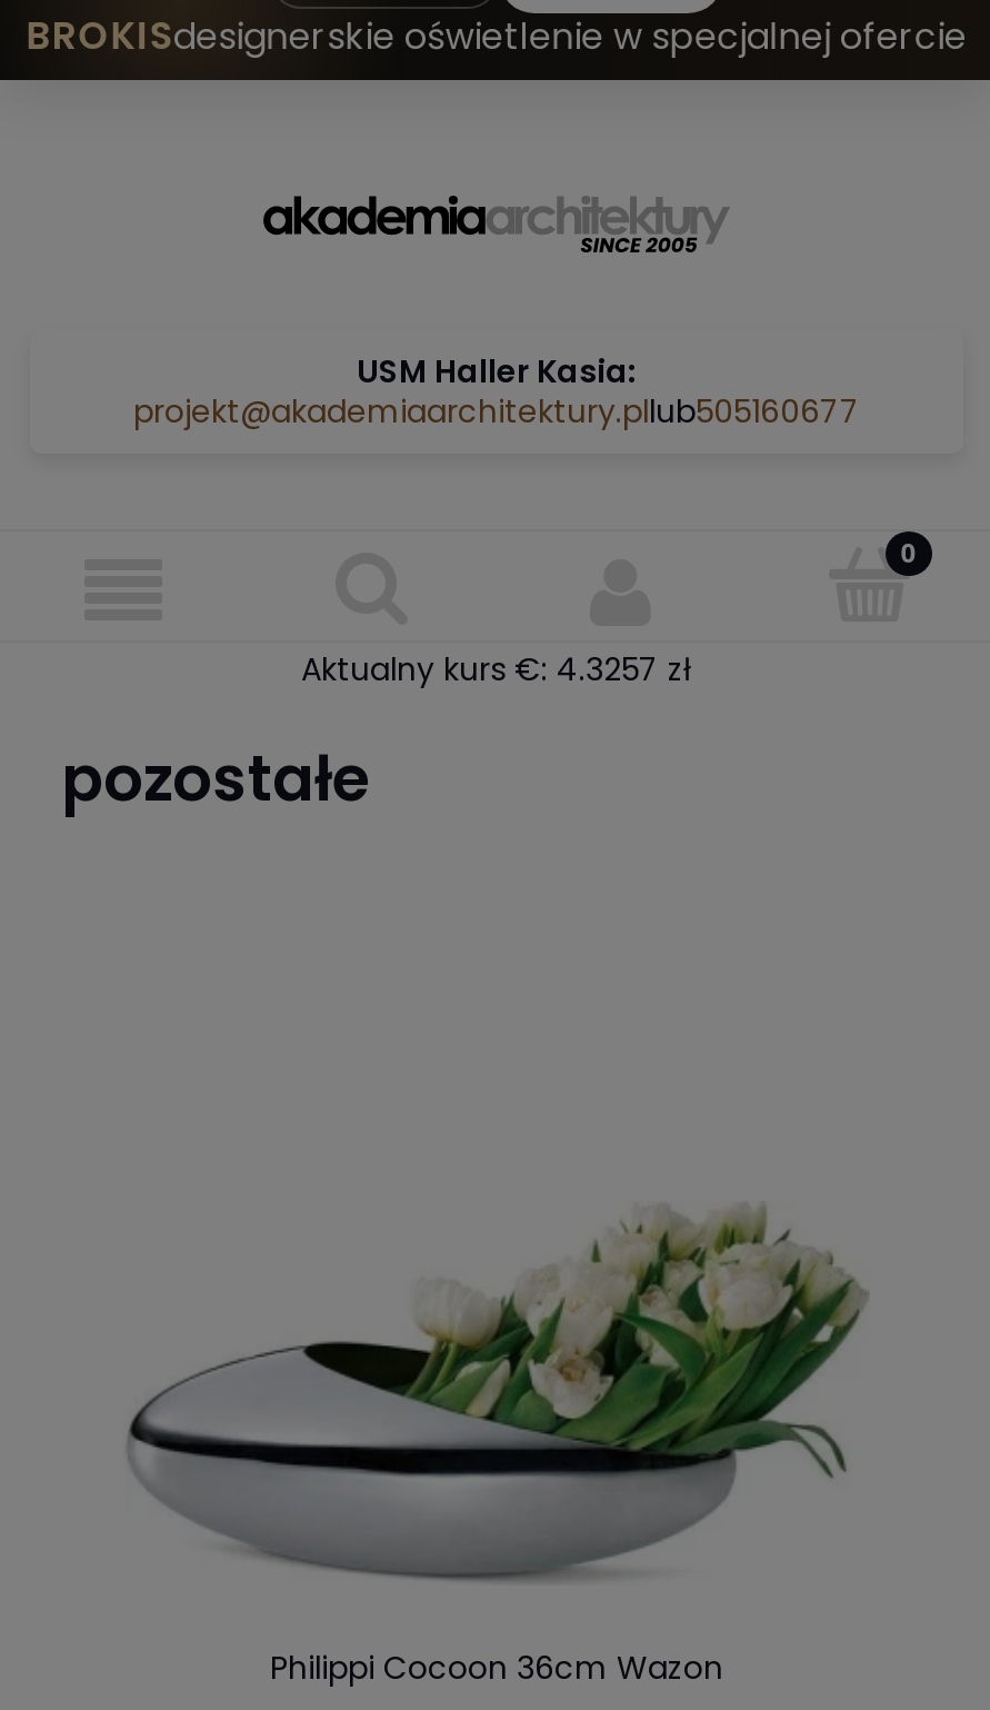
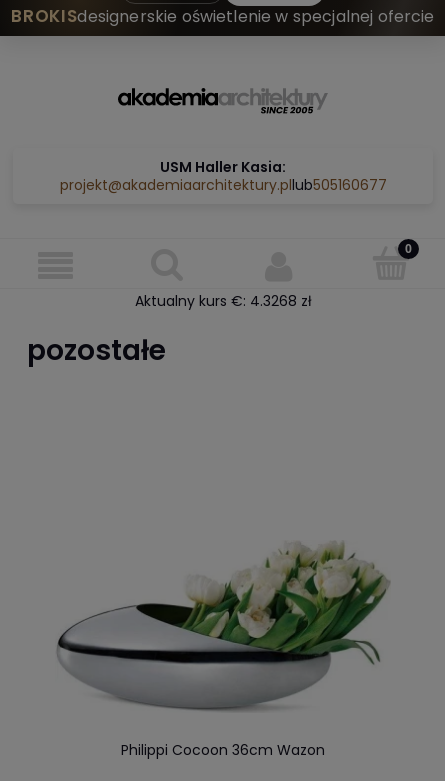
[301,646,692,691] Aktualny kurs €: 4.3257 zł -> [134,291,311,311] Aktualny kurs €: 4.3268 zł

